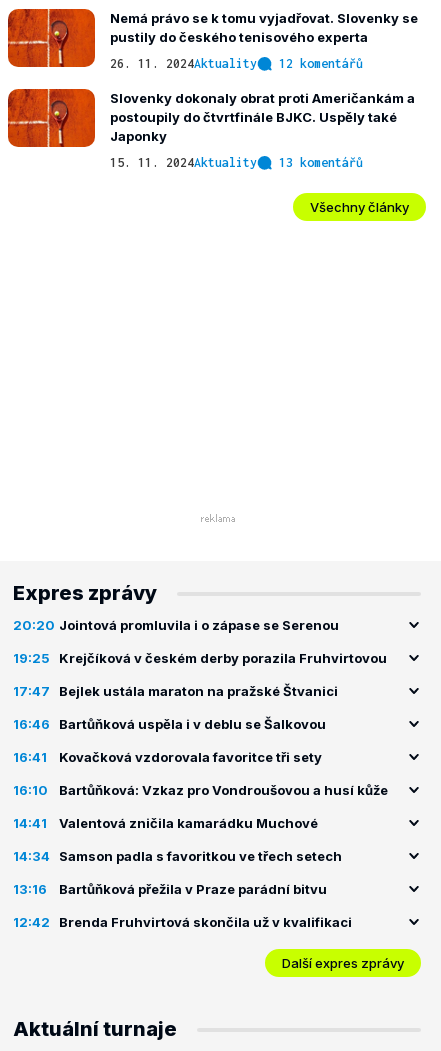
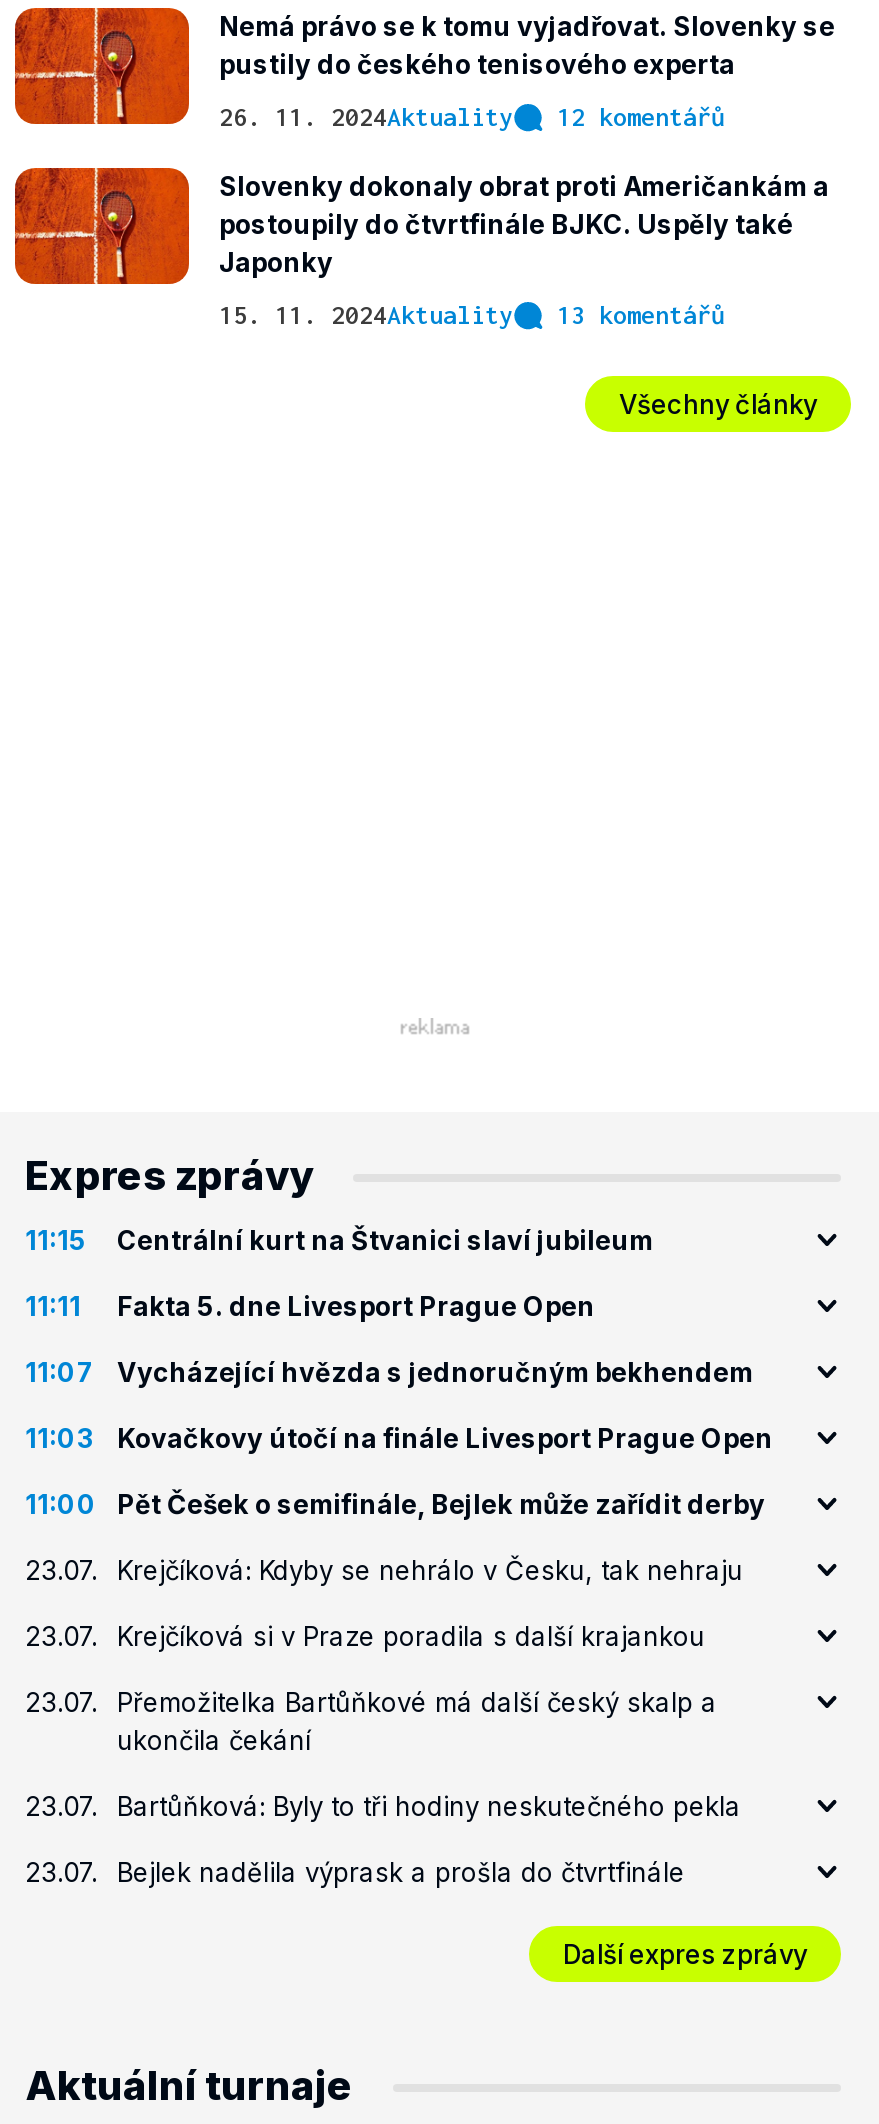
[13,617,339,633] 20:20 Jointová promluvila i o zápase se Serenou -> [25,1224,653,1256] 11:15 | Centrální kurt na Štvanici slaví jubileum
[13,650,387,666] 19:25 Krejčíková v českém derby porazila Fruhvirtovou -> [25,1290,595,1322] 11:11 | Fakta 5. dne Livesport Prague Open
[13,683,338,699] 17:47 Bejlek ustála maraton na pražské Štvanici -> [25,1356,753,1388] 11:07 | Vycházející hvězda s jednoručným bekhendem
[13,716,326,732] 16:46 Bartůňková uspěla i v deblu se Šalkovou -> [25,1422,773,1454] 11:03 | Kovačkovy útočí na finále Livesport Prague Open
[13,749,322,765] 16:41 | Kovačková vzdorovala favoritce tři sety -> [25,1488,765,1520] 11:00 | Pět Češek o semifinále, Bejlek může zařídit derby
[13,782,388,798] 16:10 | Bartůňková: Vzkaz pro Vondroušovou a husí kůže -> [25,1554,743,1586] 23.07. | Krejčíková: Kdyby se nehrálo v Česku, tak nehraju
[13,815,318,831] 14:41 | Valentová zničila kamarádku Muchové -> [25,1620,705,1652] 23.07. | Krejčíková si v Praze poradila s další krajankou
[13,848,342,864] 14:34 Samson padla s favoritkou ve třech setech -> [25,1686,717,1756] 23.07. | Přemožitelka Bartůňkové má další český skalp a | ukončila čekání
[13,881,327,897] 13:16 | Bartůňková přežila v Praze parádní bitvu -> [25,1790,741,1822] 23.07. | Bartůňková: Byly to tři hodiny neskutečného pekla
[13,914,352,930] 12:42 Brenda Fruhvirtová skončila už v kvalifikaci -> [25,1856,685,1888] 23.07. | Bejlek nadělila výprask a prošla do čtvrtfinále

